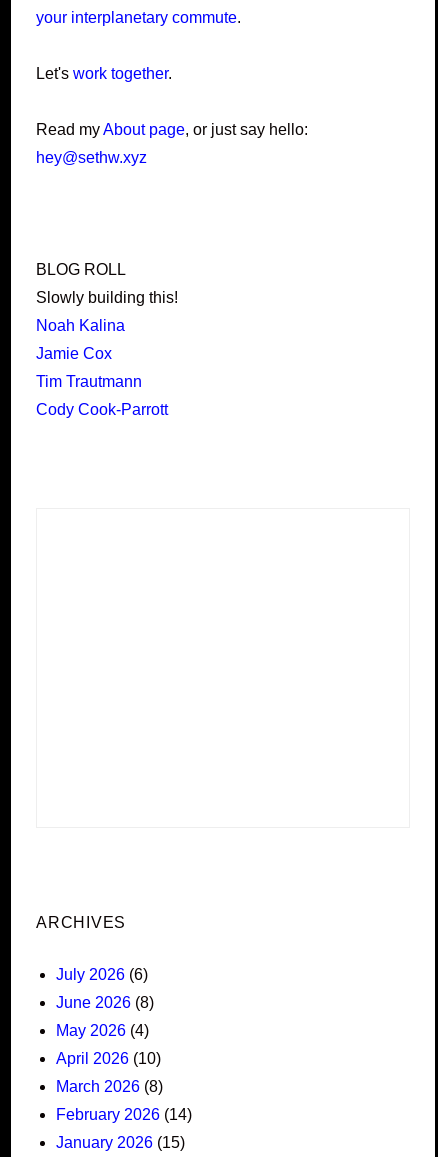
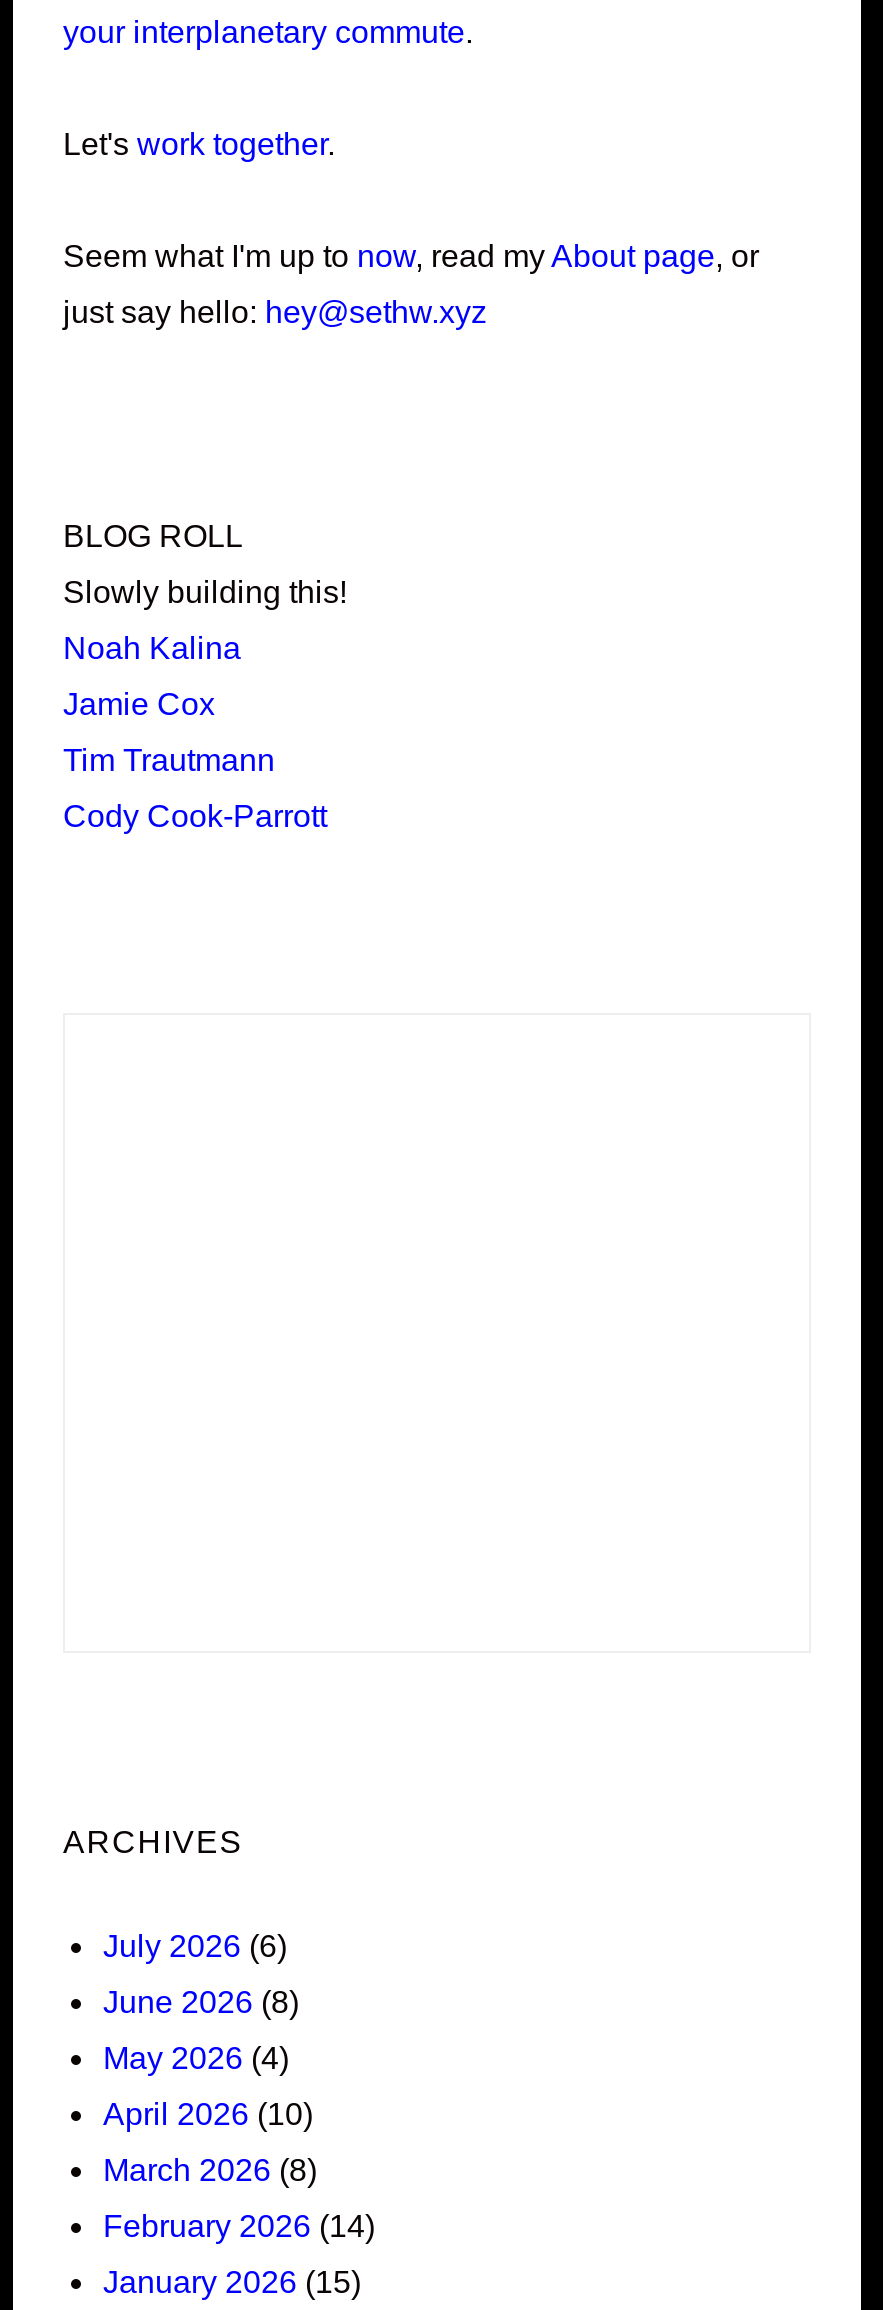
[36,121,308,138] Read my About page, or just say hello: -> [63,239,759,273] Seem what I'm up to now, read my About page, or
[36,149,147,166] hey@sethw.xyz -> [63,295,487,329] just say hello: hey@sethw.xyz

